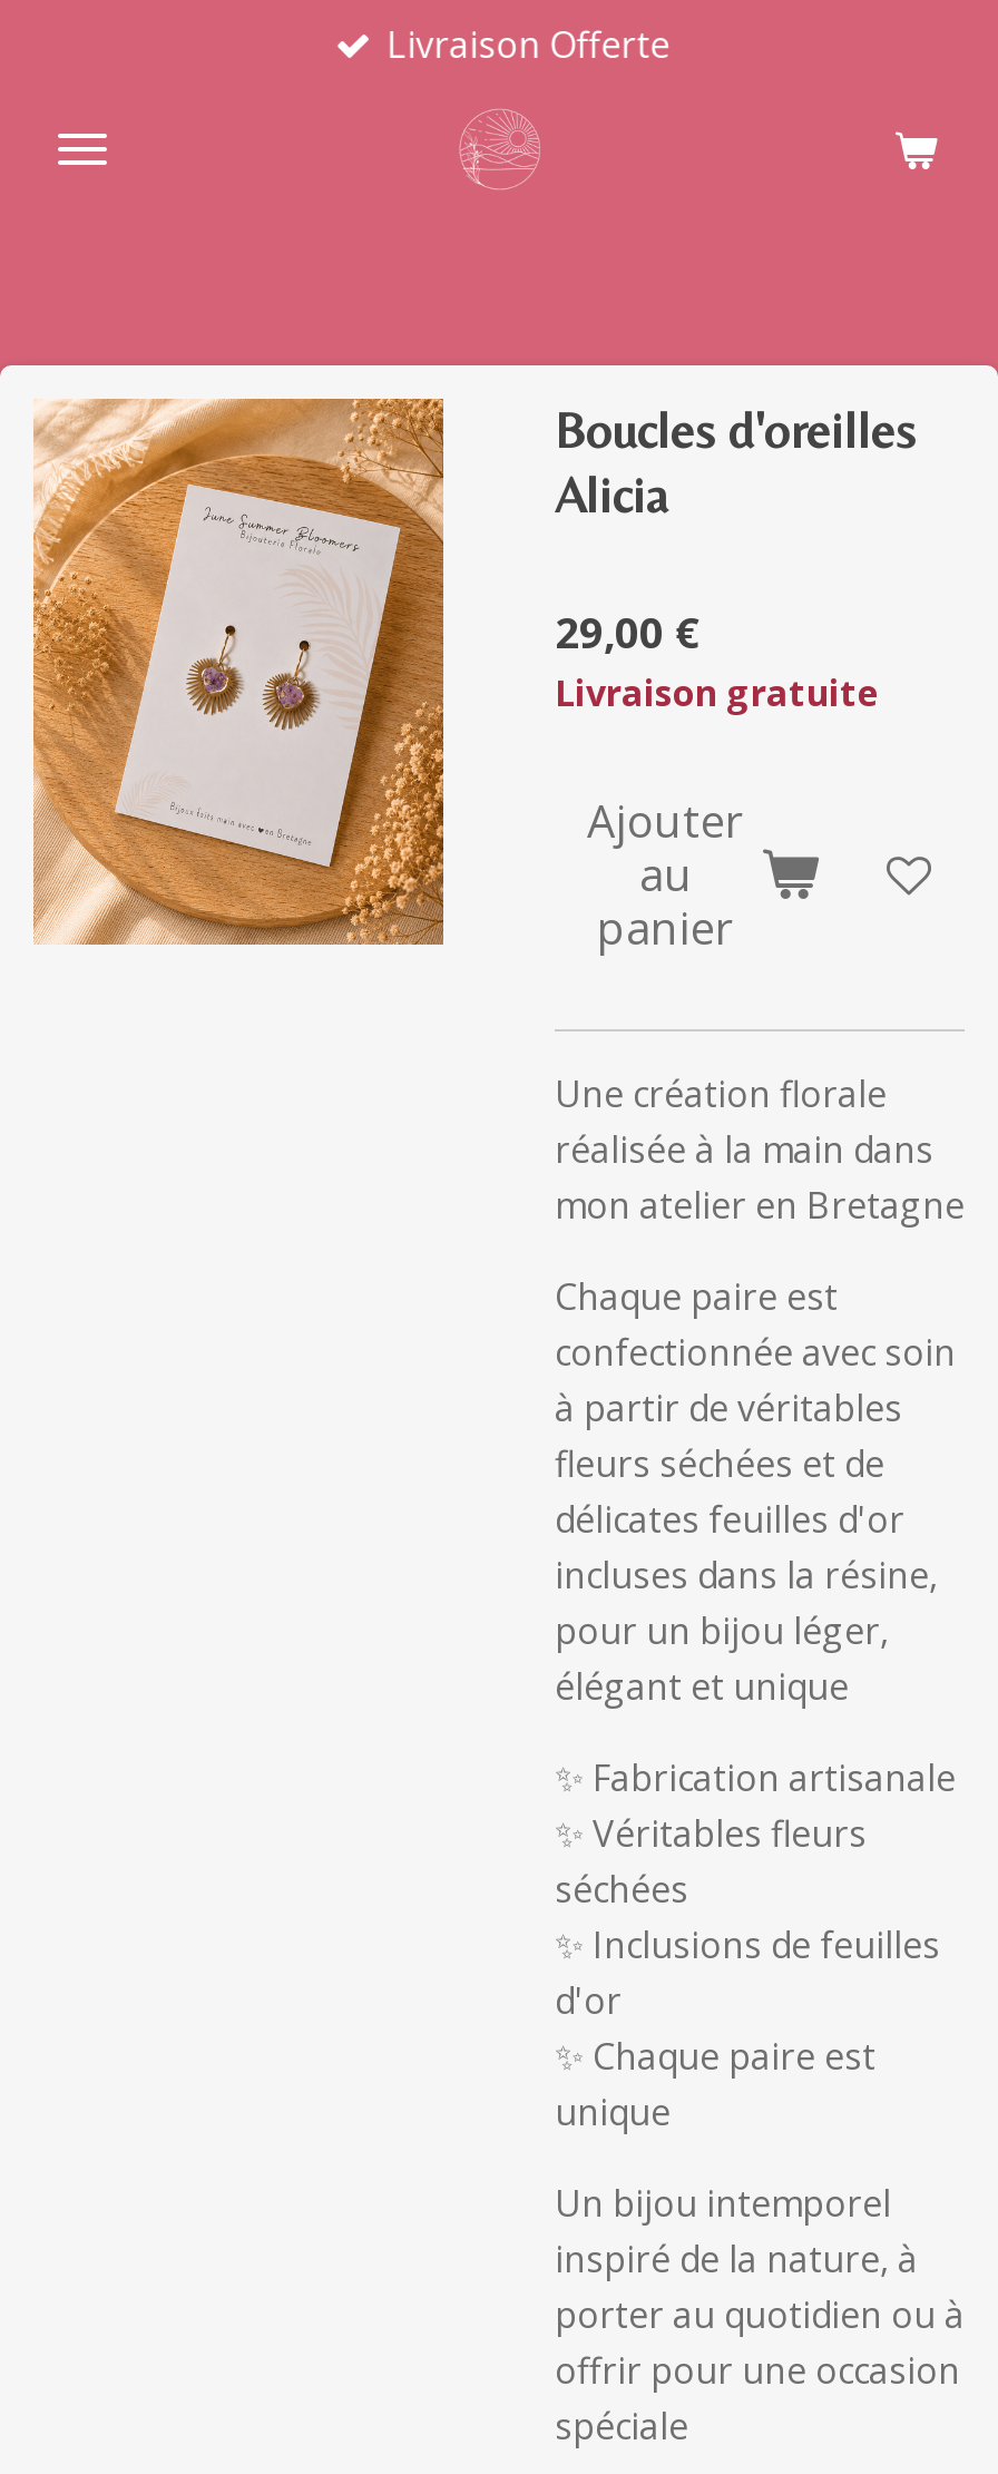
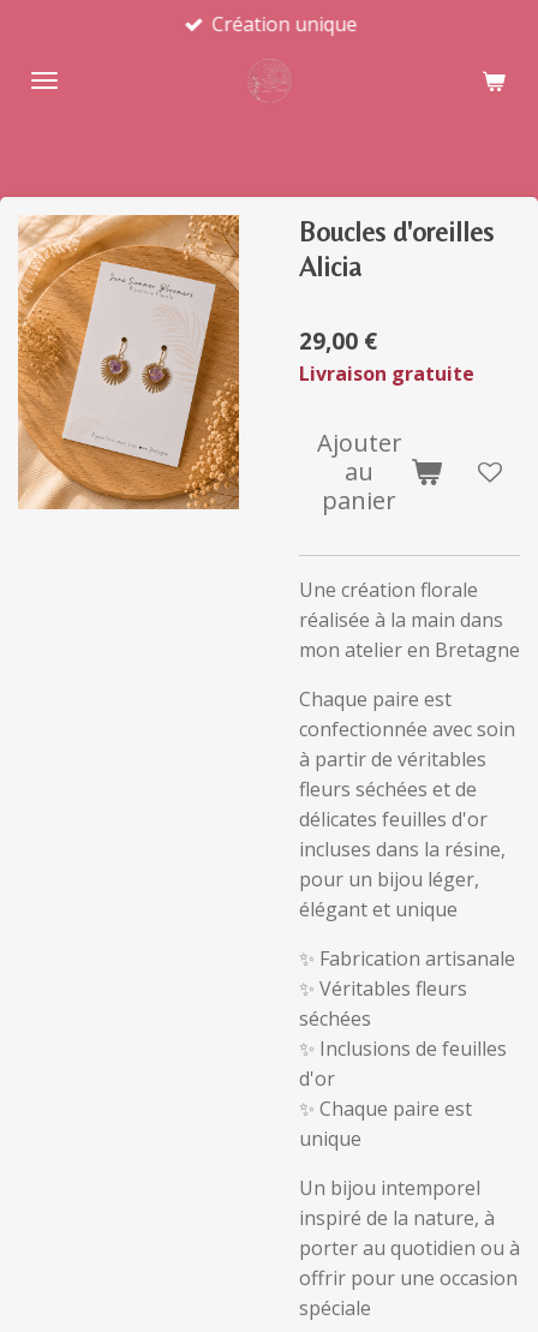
[387,21,670,70] Livraison Offerte -> [212,11,358,38] Création unique

